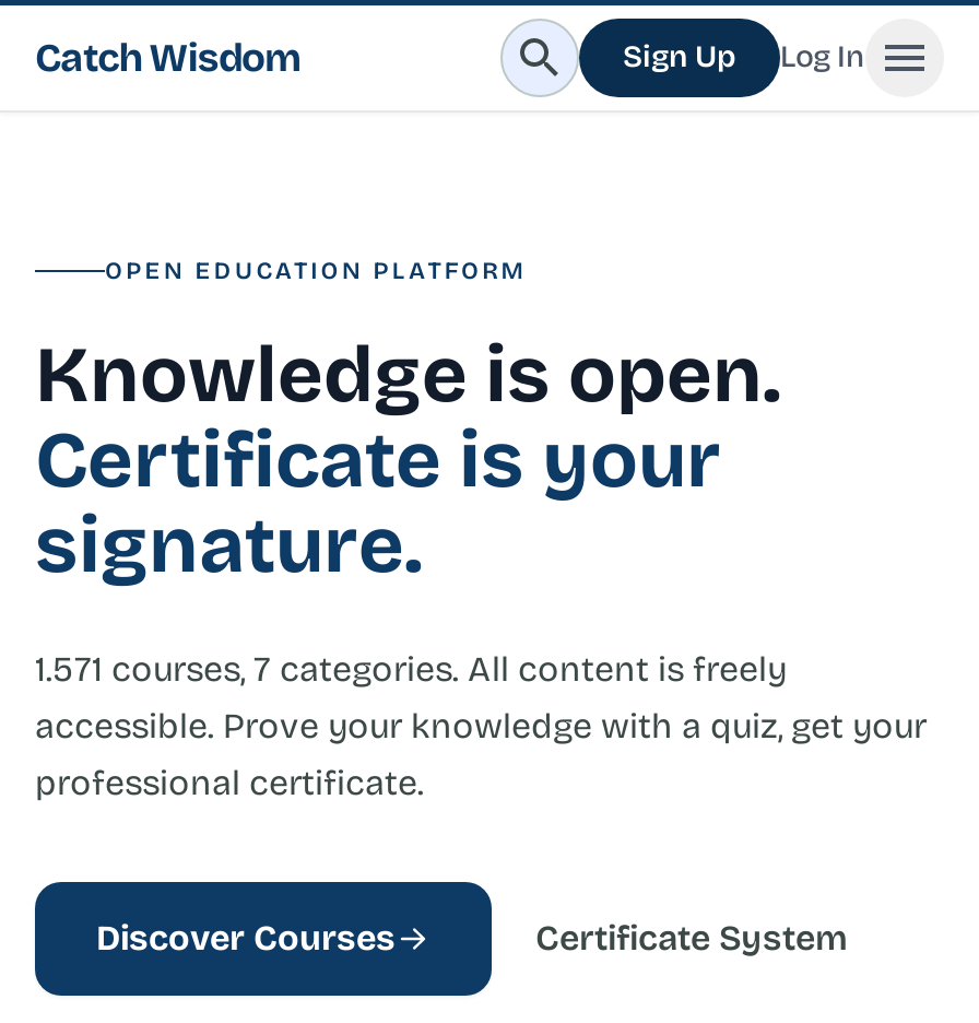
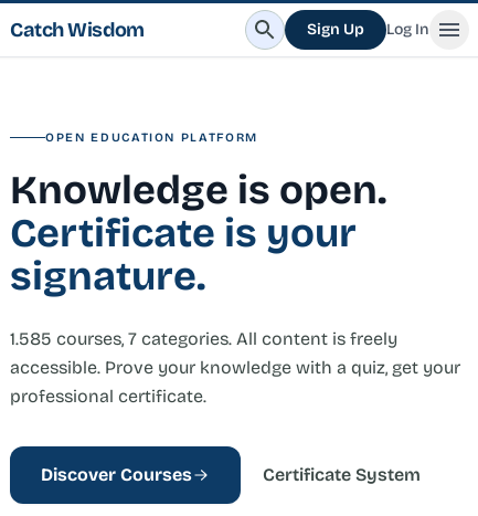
[35,647,787,689] 1.571 courses, 7 categories. All content is freely -> [10,328,397,349] 1.585 courses, 7 categories. All content is freely

